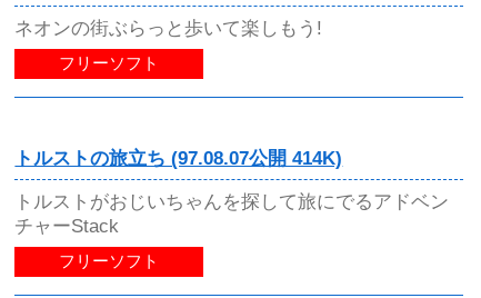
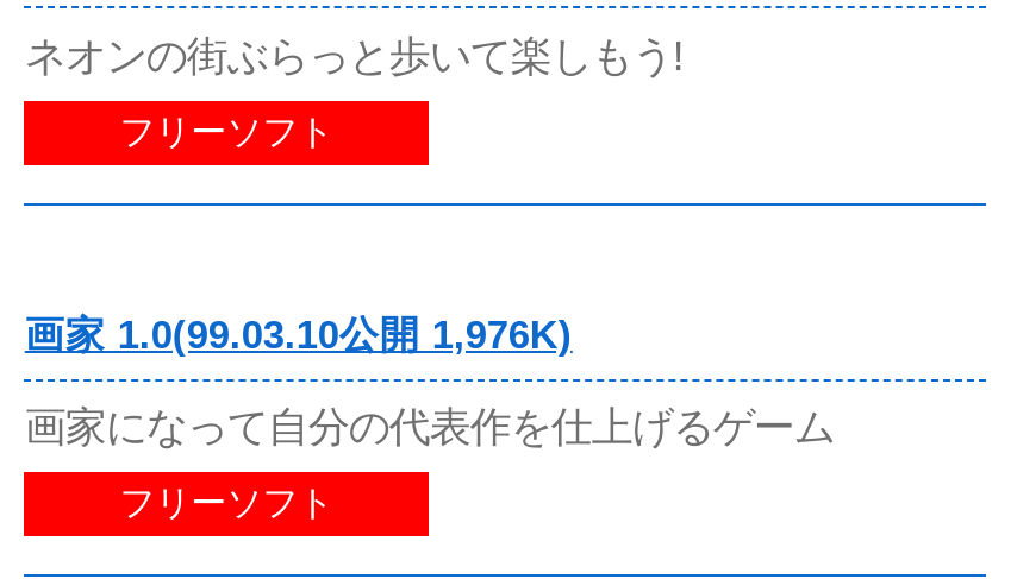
[15,148,343,169] トルストの旅立ち (97.08.07公開 414K) -> [25,312,573,358] 画家 1.0(99.03.10公開 1,976K)
[15,190,449,237] トルストがおじいちゃんを探して旅にでるアドベン | チャーStack -> [25,403,835,451] 画家になって自分の代表作を仕上げるゲーム

